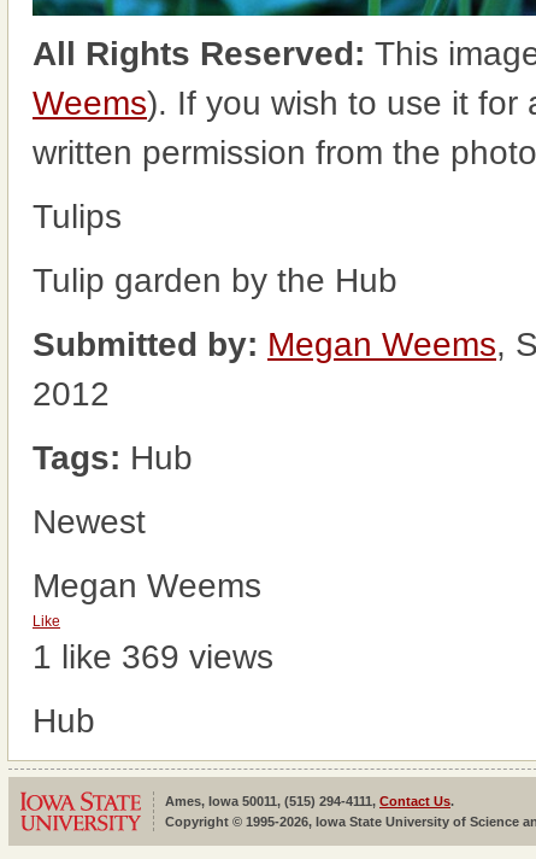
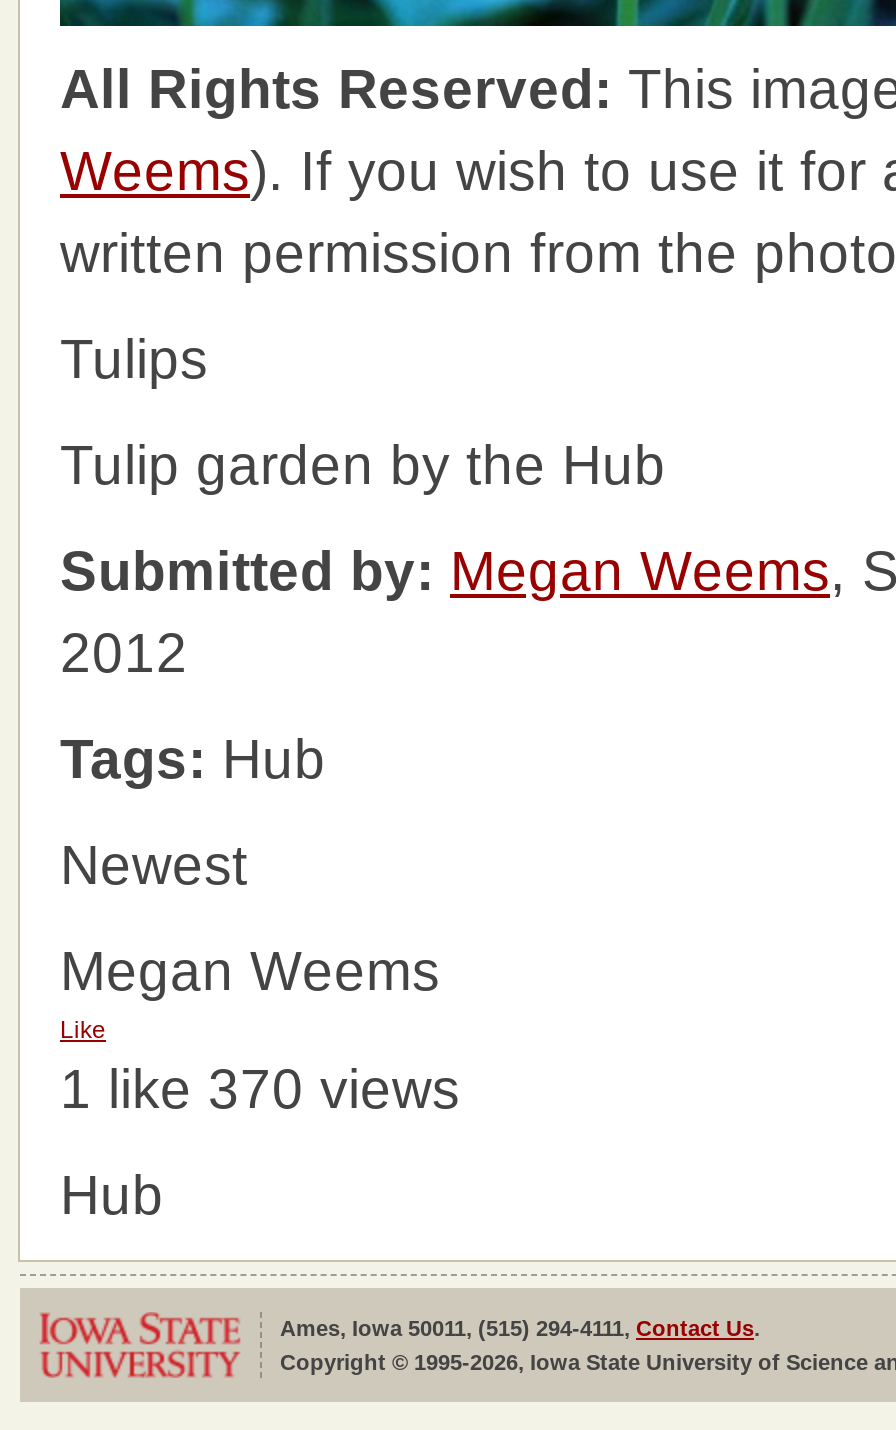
[33,638,273,676] 1 like 369 views -> [60,1058,460,1120] 1 like 370 views

